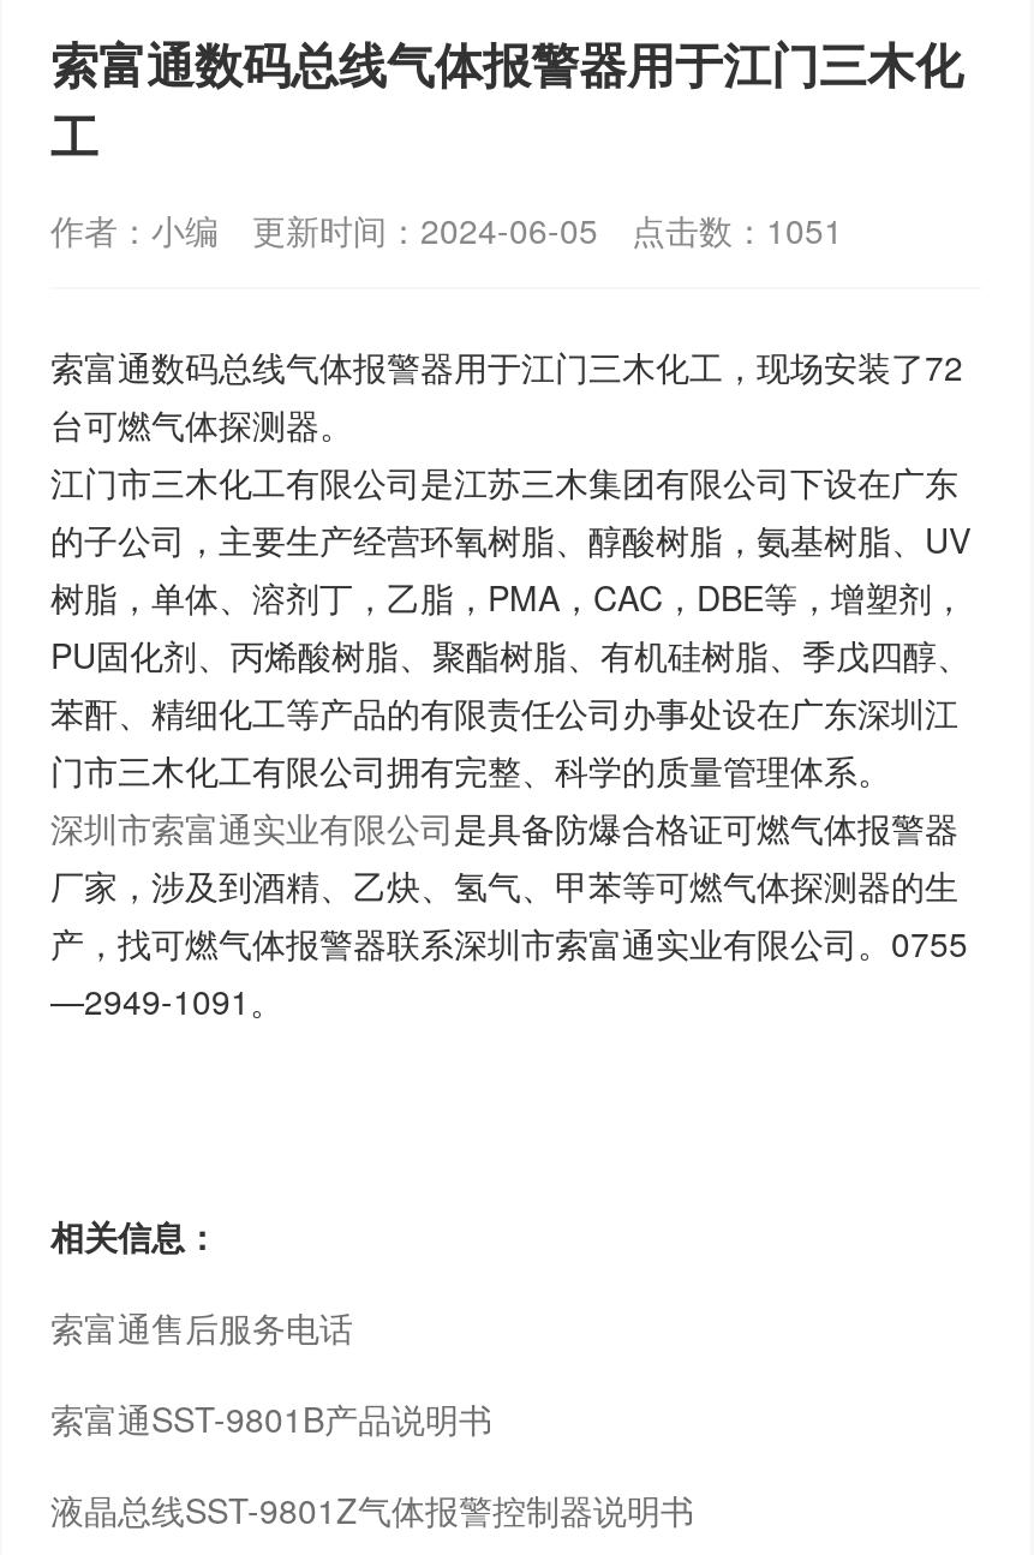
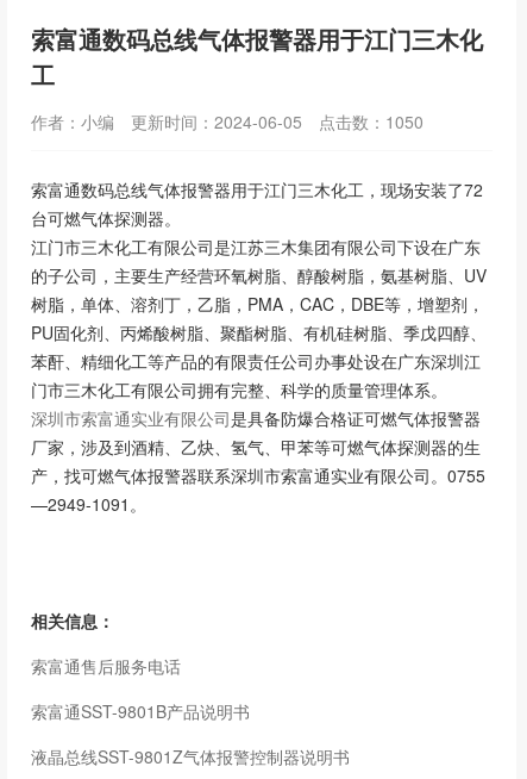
[50,205,843,253] 作者：小编 更新时间：2024-06-05 点击数：1051 -> [31,110,424,133] 作者：小编 更新时间：2024-06-05 点击数：1050

